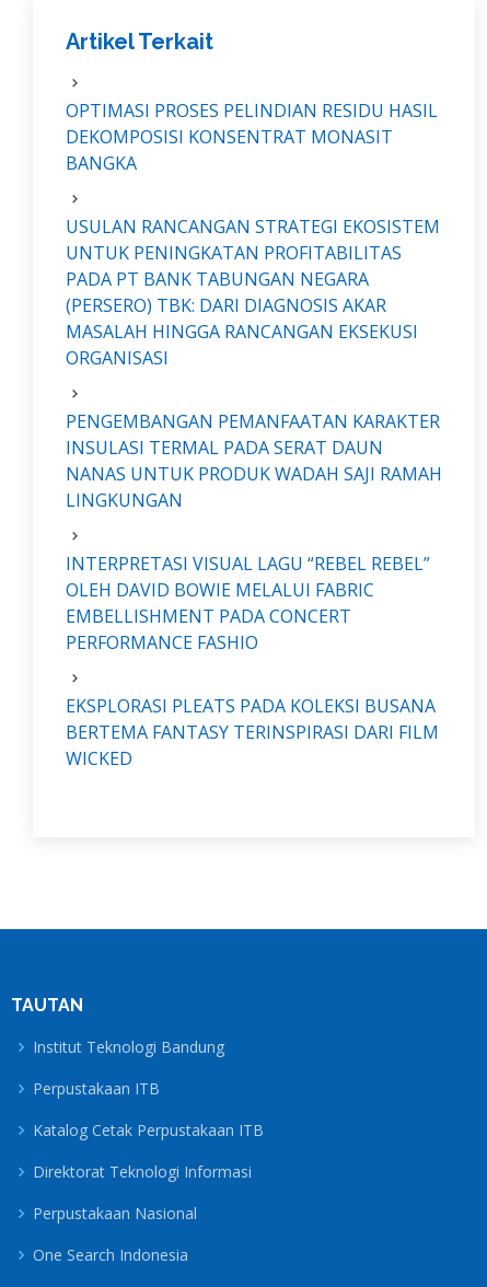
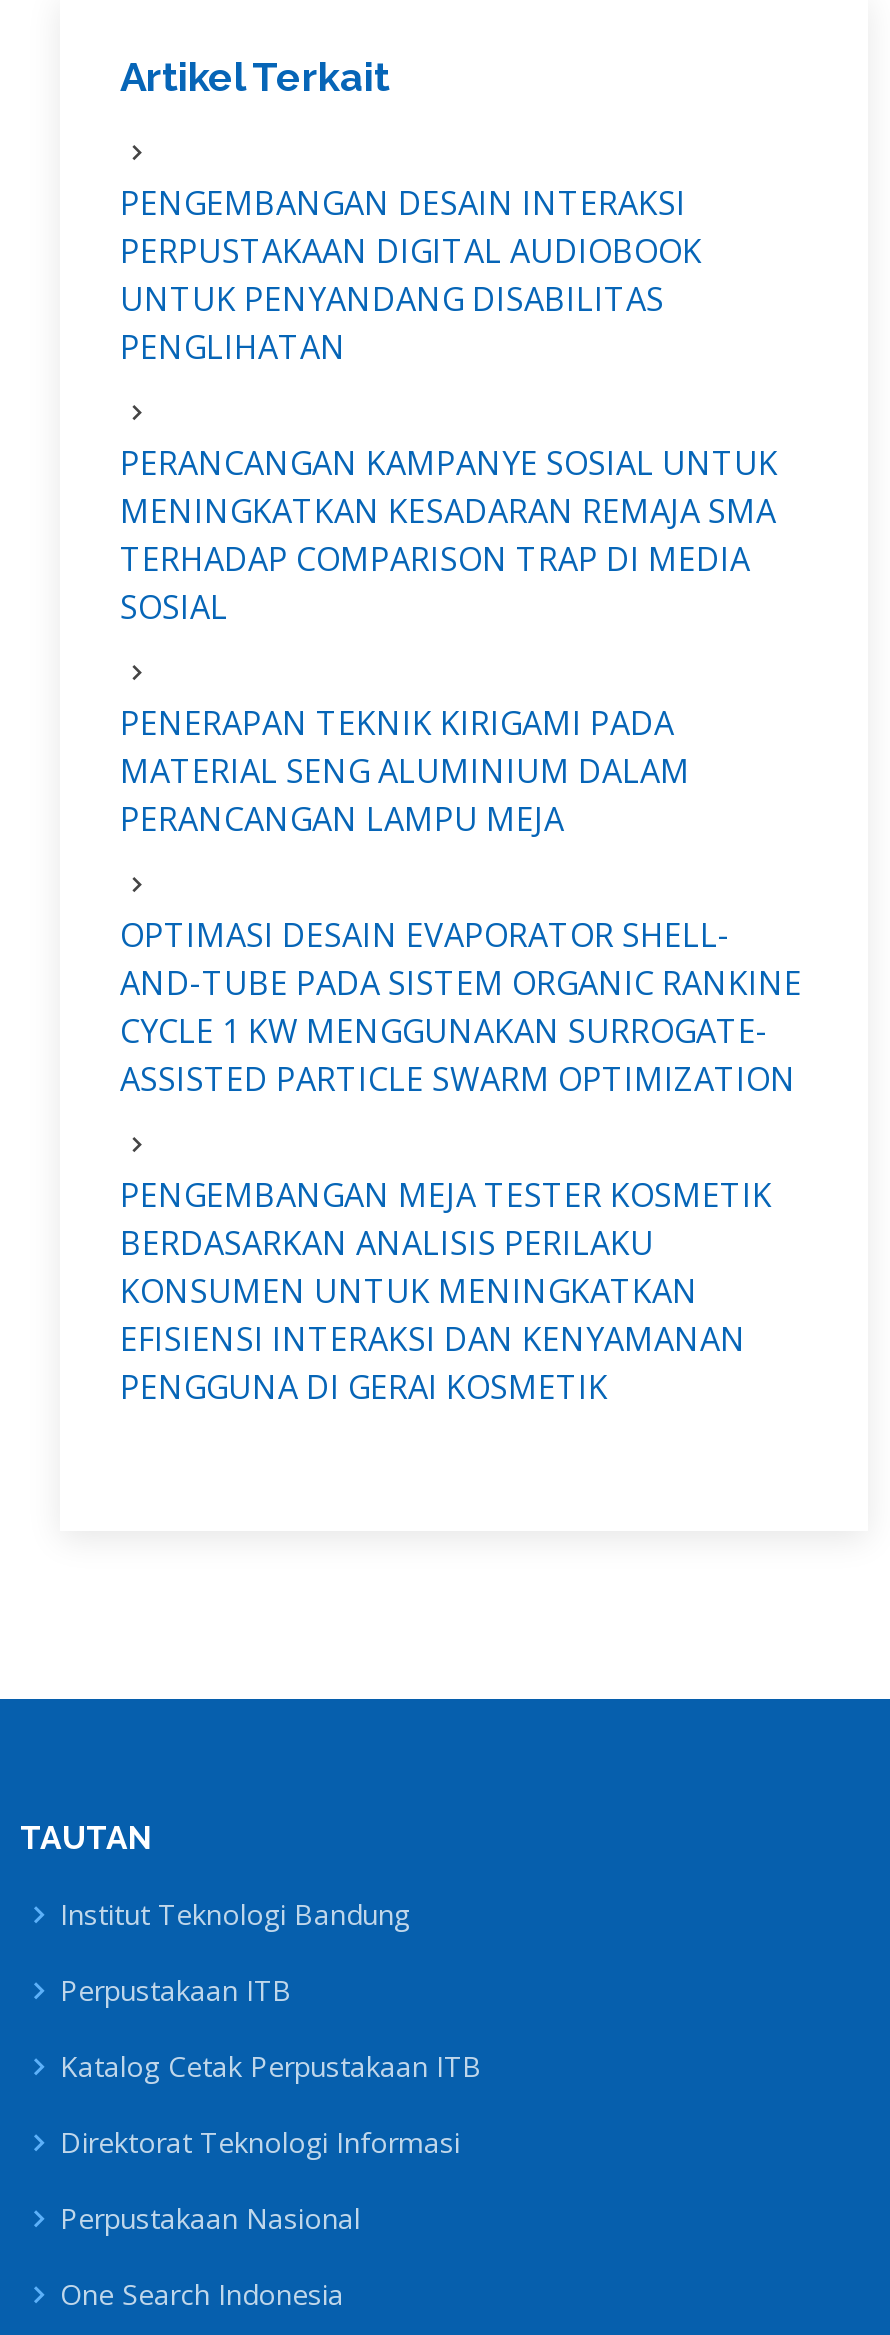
[66,99,438,175] OPTIMASI PROSES PELINDIAN RESIDU HASIL | DEKOMPOSISI KONSENTRAT MONASIT | BANGKA -> [120,181,702,369] PENGEMBANGAN DESAIN INTERAKSI | PERPUSTAKAAN DIGITAL AUDIOBOOK | UNTUK PENYANDANG DISABILITAS | PENGLIHATAN
[66,215,440,370] USULAN RANCANGAN STRATEGI EKOSISTEM | UNTUK PENINGKATAN PROFITABILITAS | PADA PT BANK TABUNGAN NEGARA | (PERSERO) TBK: DARI DIAGNOSIS AKAR | MASALAH HINGGA RANCANGAN EKSEKUSI | ORGANISASI -> [120,441,778,629] PERANCANGAN KAMPANYE SOSIAL UNTUK | MENINGKATKAN KESADARAN REMAJA SMA | TERHADAP COMPARISON TRAP DI MEDIA | SOSIAL
[66,410,442,512] PENGEMBANGAN PEMANFAATAN KARAKTER | INSULASI TERMAL PADA SERAT DAUN | NANAS UNTUK PRODUK WADAH SAJI RAMAH | LINGKUNGAN -> [120,701,690,841] PENERAPAN TEKNIK KIRIGAMI PADA | MATERIAL SENG ALUMINIUM DALAM | PERANCANGAN LAMPU MEJA
[66,552,430,655] INTERPRETASI VISUAL LAGU “REBEL REBEL” | OLEH DAVID BOWIE MELALUI FABRIC | EMBELLISHMENT PADA CONCERT | PERFORMANCE FASHIO -> [120,913,802,1101] OPTIMASI DESAIN EVAPORATOR SHELL- | AND-TUBE PADA SISTEM ORGANIC RANKINE | CYCLE 1 KW MENGGUNAKAN SURROGATE- | ASSISTED PARTICLE SWARM OPTIMIZATION
[66,694,439,771] EKSPLORASI PLEATS PADA KOLEKSI BUSANA | BERTEMA FANTASY TERINSPIRASI DARI FILM | WICKED -> [120,1173,772,1409] PENGEMBANGAN MEJA TESTER KOSMETIK | BERDASARKAN ANALISIS PERILAKU | KONSUMEN UNTUK MENINGKATKAN | EFISIENSI INTERAKSI DAN KENYAMANAN | PENGGUNA DI GERAI KOSMETIK

